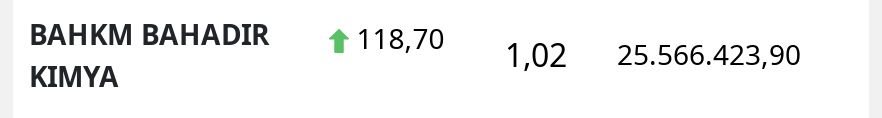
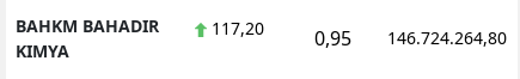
[357,19,445,57] 118,70 -> [211,17,264,39] 117,20
[505,33,567,77] 1,02 -> [314,25,351,51] 0,95
[617,35,801,73] 25.566.423,90 -> [387,26,507,49] 146.724.264,80

